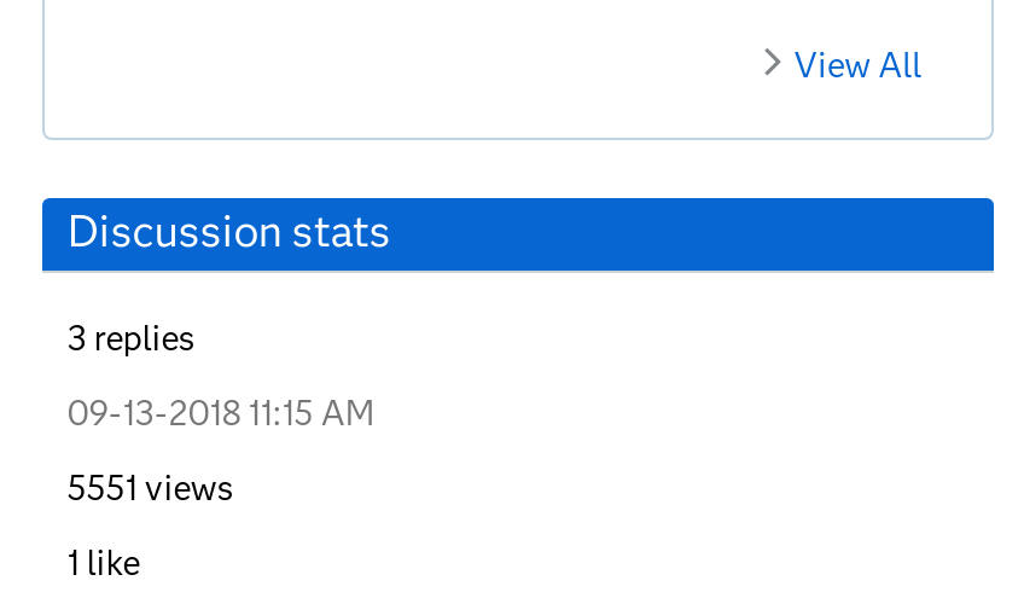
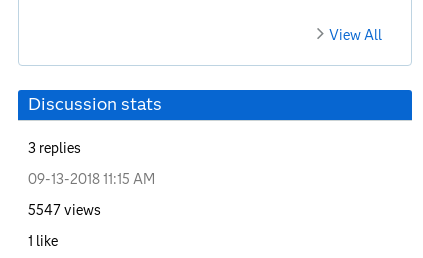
[67,468,234,511] 5551 views -> [28,201,101,219] 5547 views

